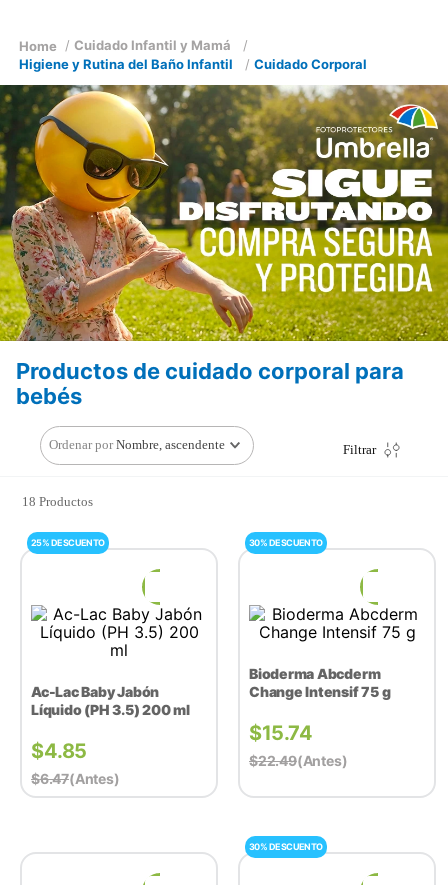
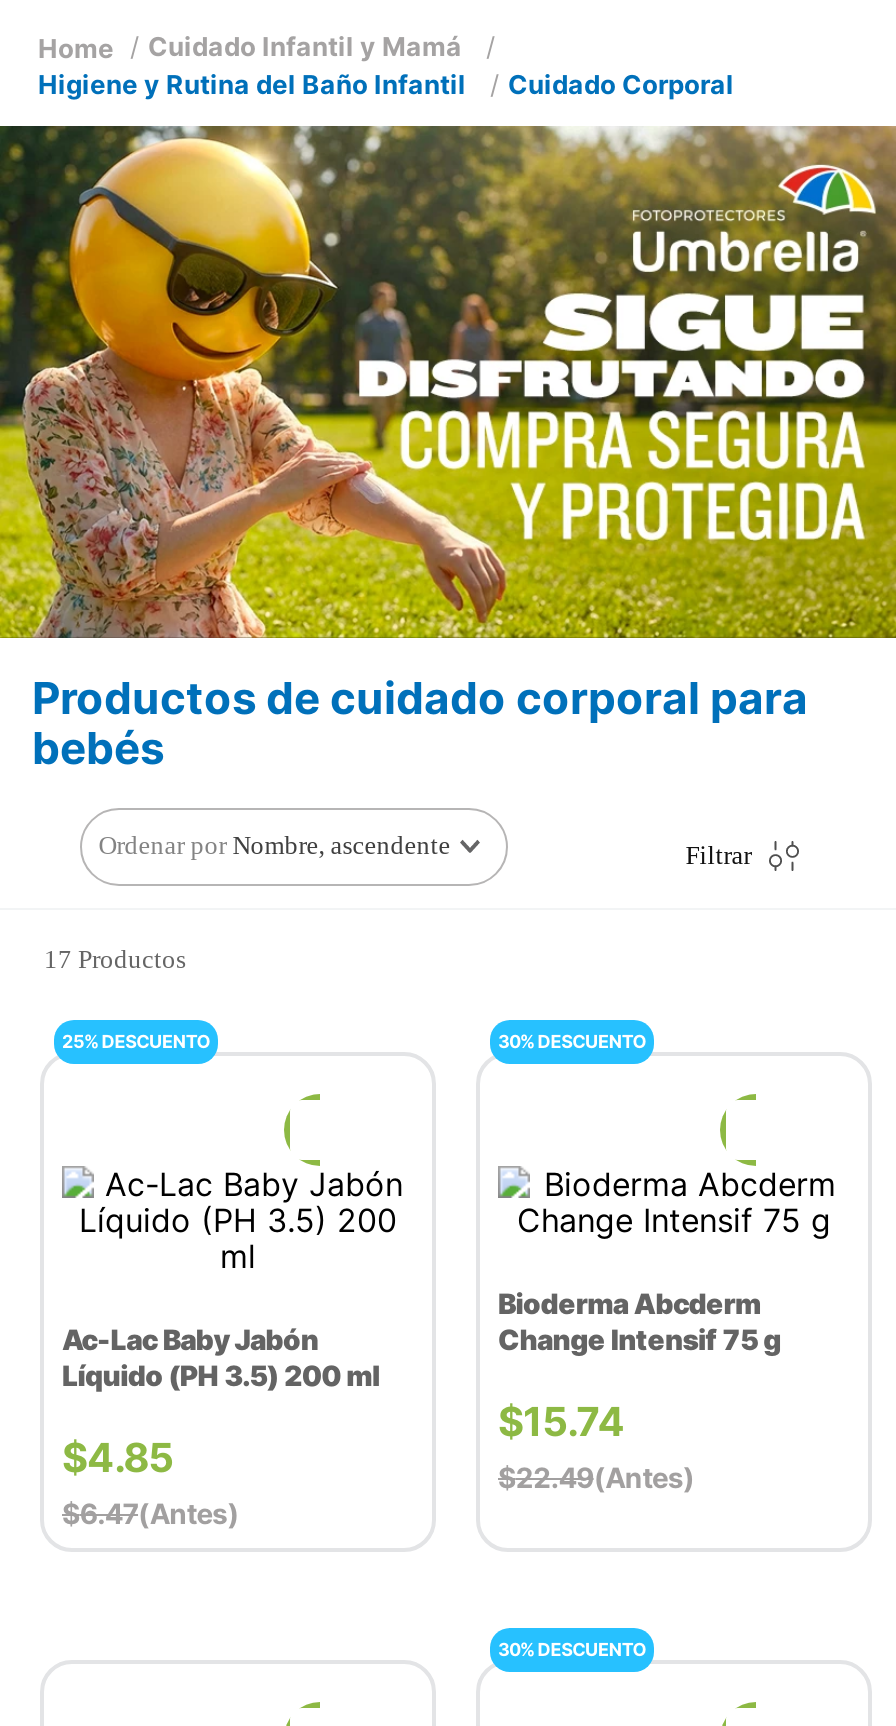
[22,494,93,509] 18 Productos -> [44,945,186,975] 17 Productos

